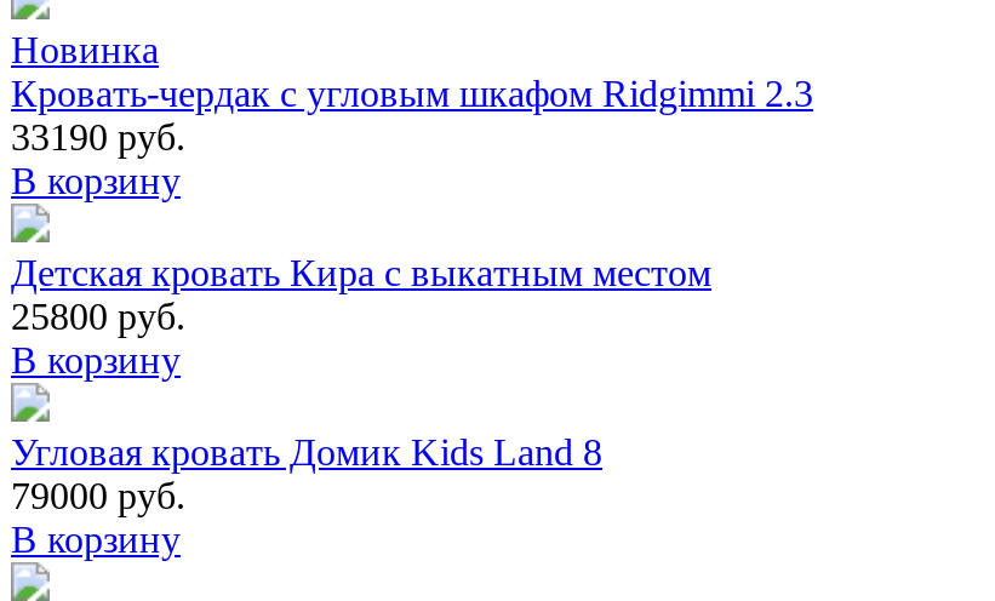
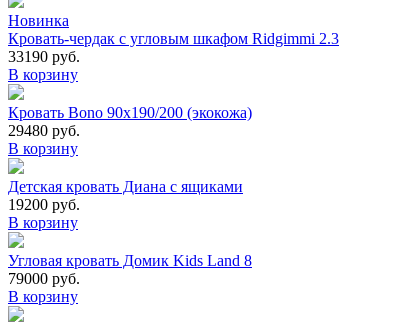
[11,253,711,338] Детская кровать Кира с выкатным местом | 25800 руб. -> [8,104,252,213] Кровать Bono 90х190/200 (экокожа) | 29480 руб. | В корзину | Детская кровать Диана с ящиками | 19200 руб.

